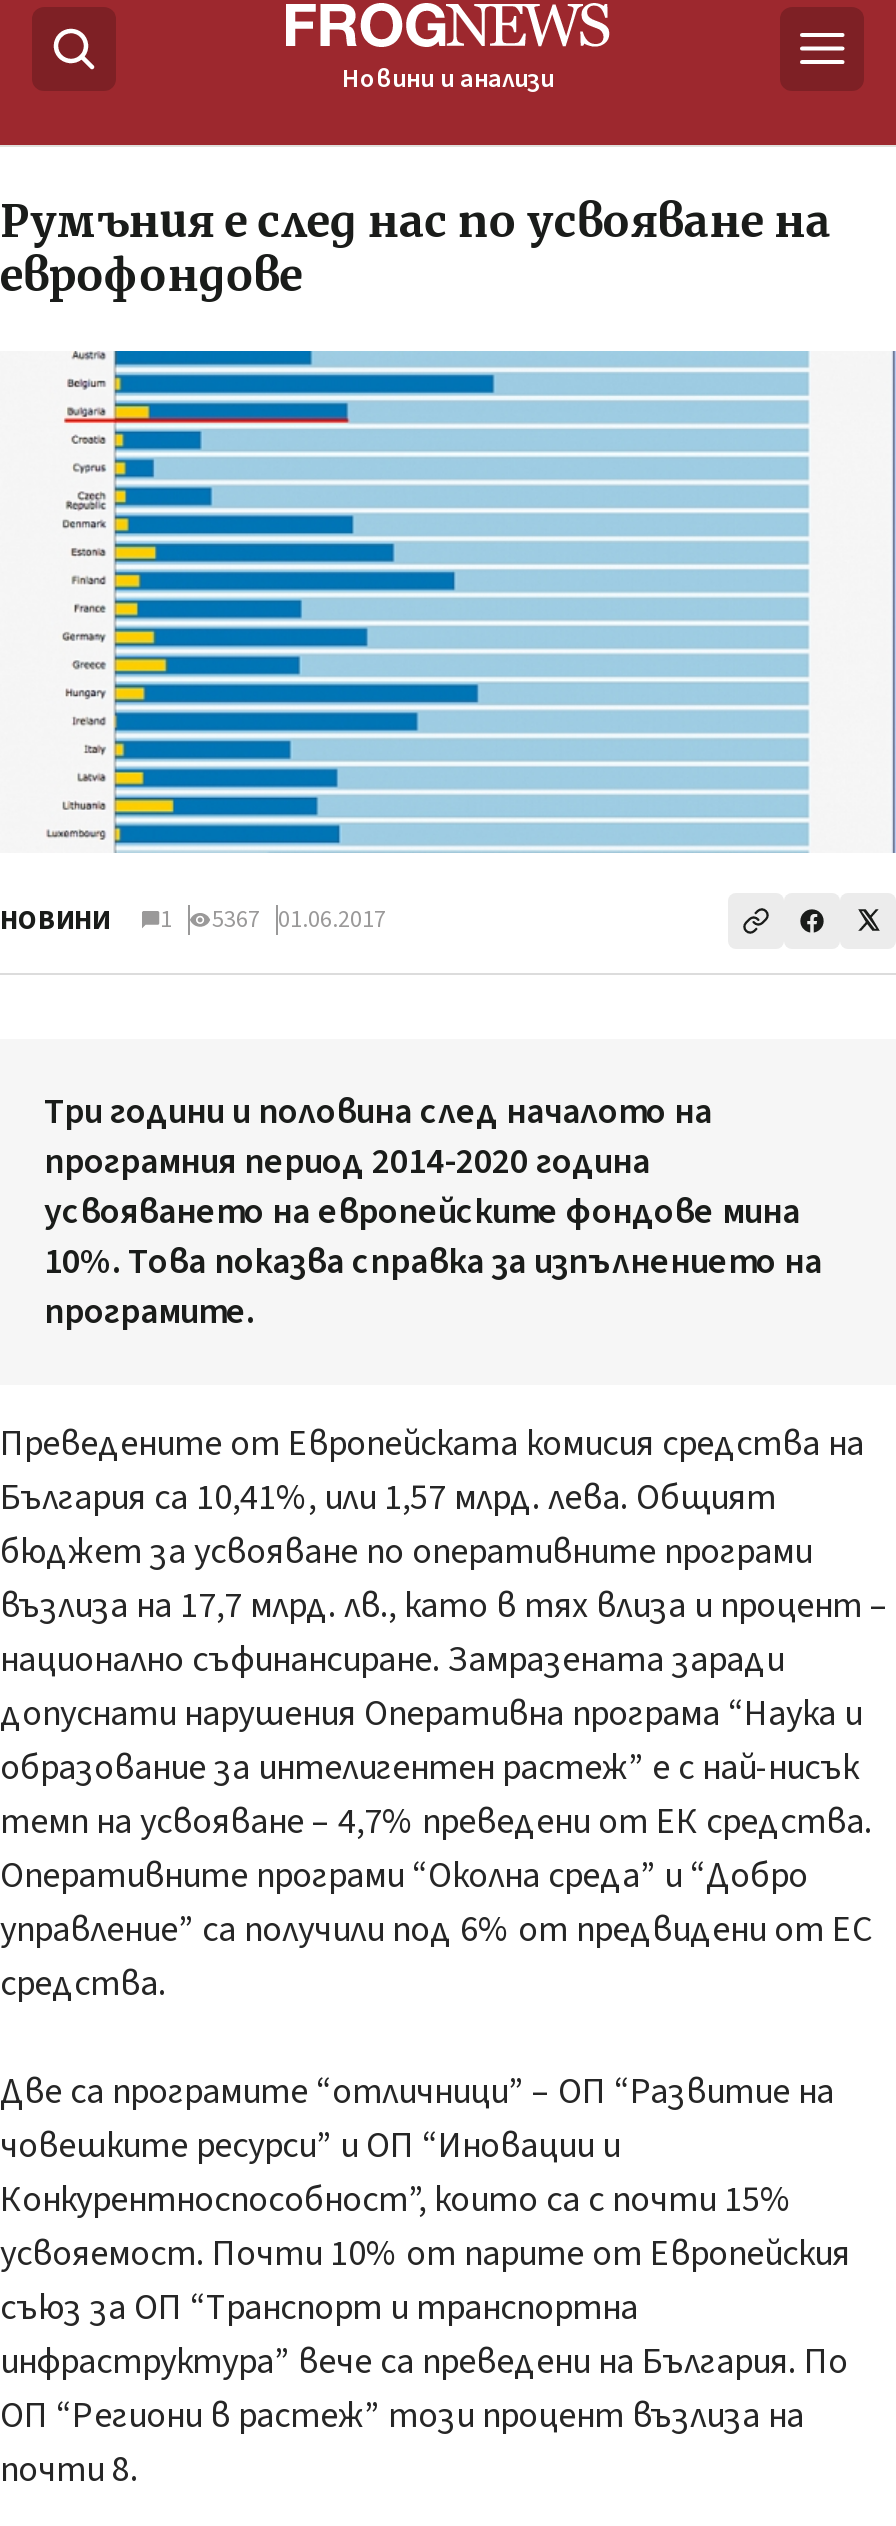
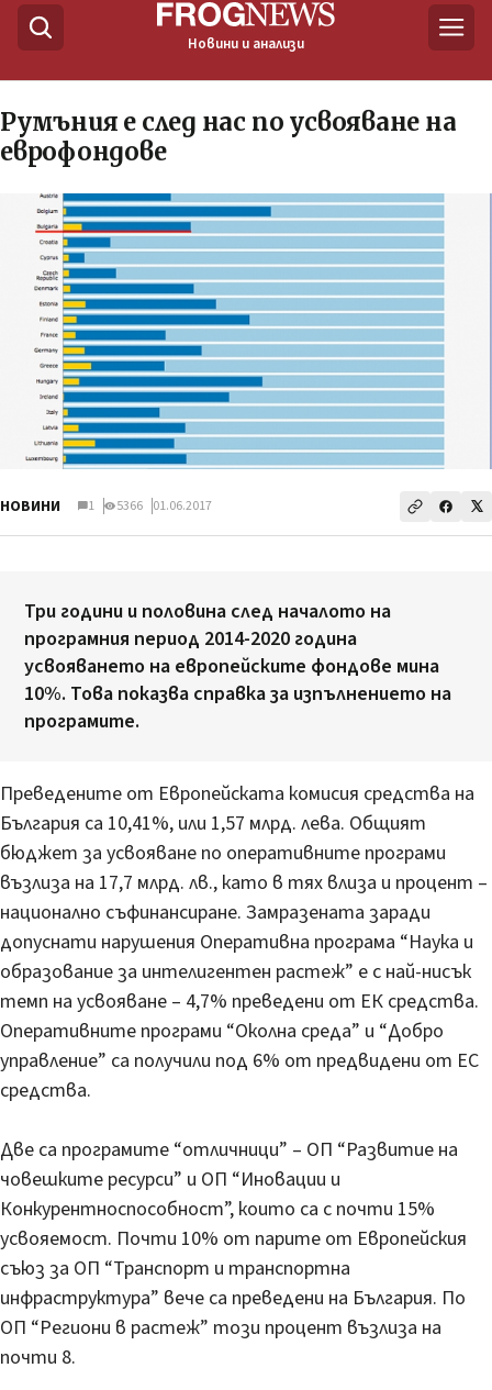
[212,904,386,938] 5367 01.06.2017 -> [116,497,212,516] 5366 01.06.2017

